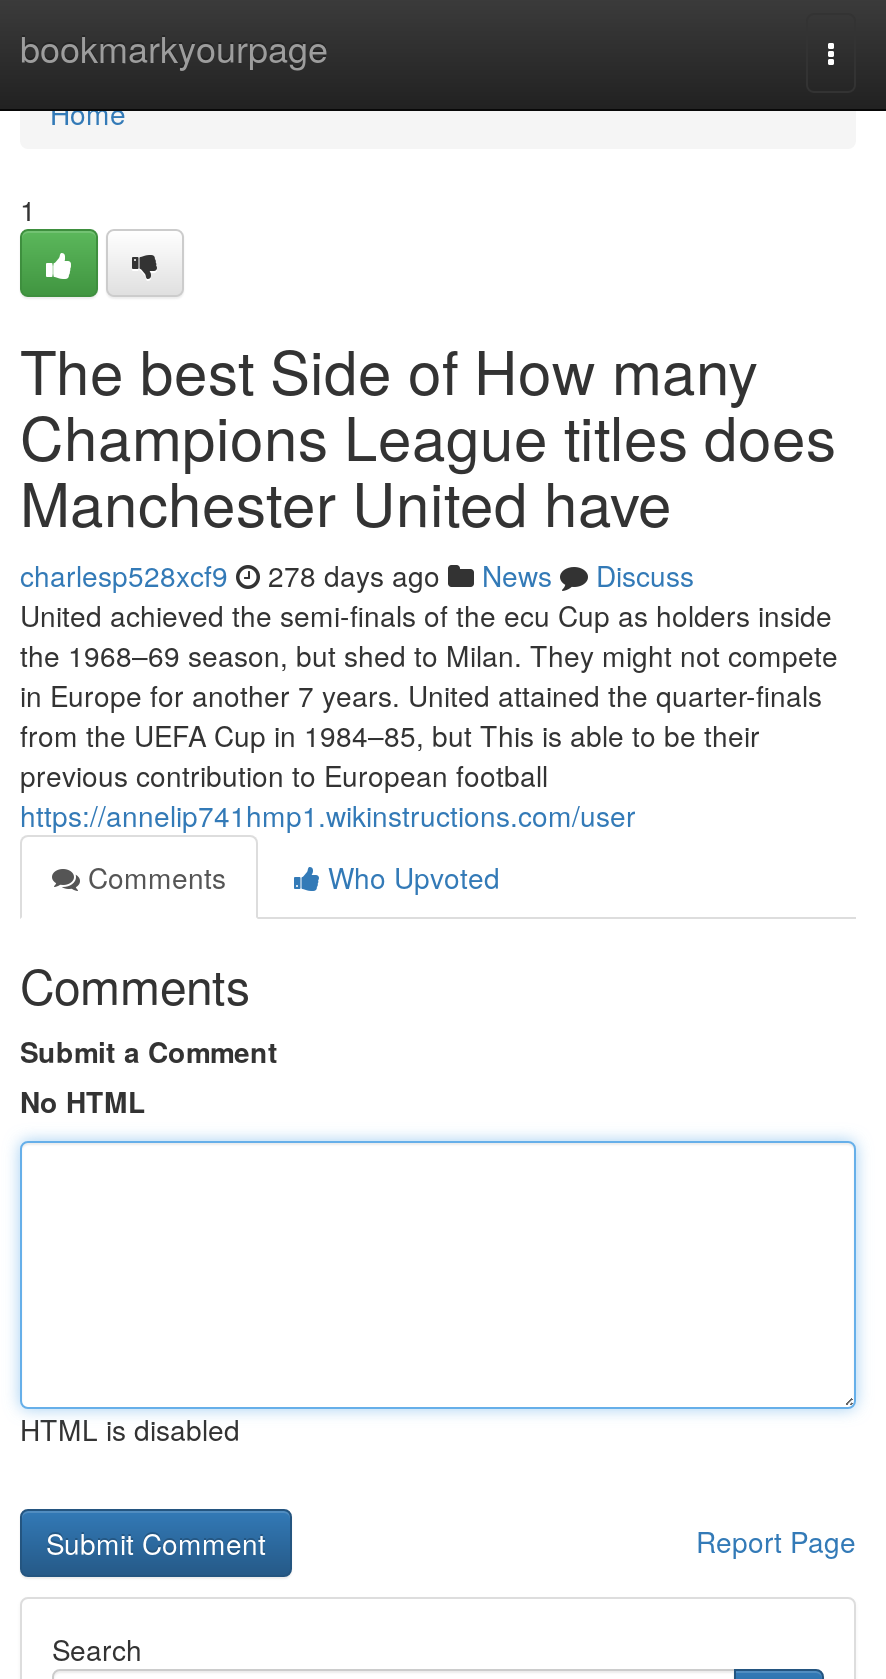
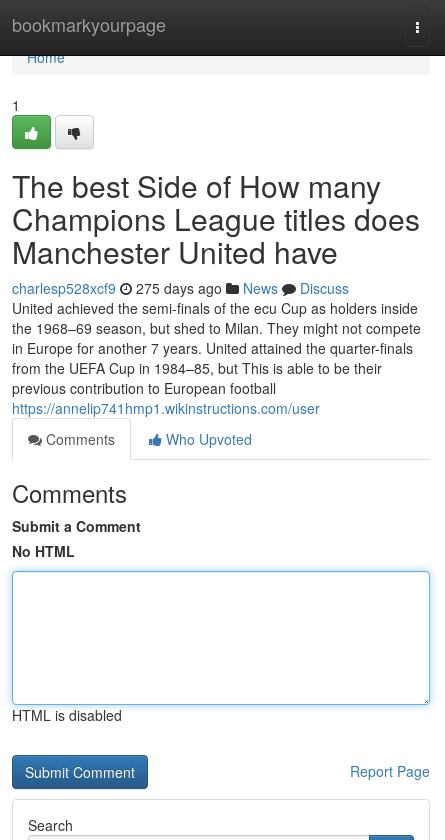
[20,555,694,595] charlesp528xcf9 278 days ago News Discuss -> [12,278,349,298] charlesp528xcf9 275 days ago News Discuss

